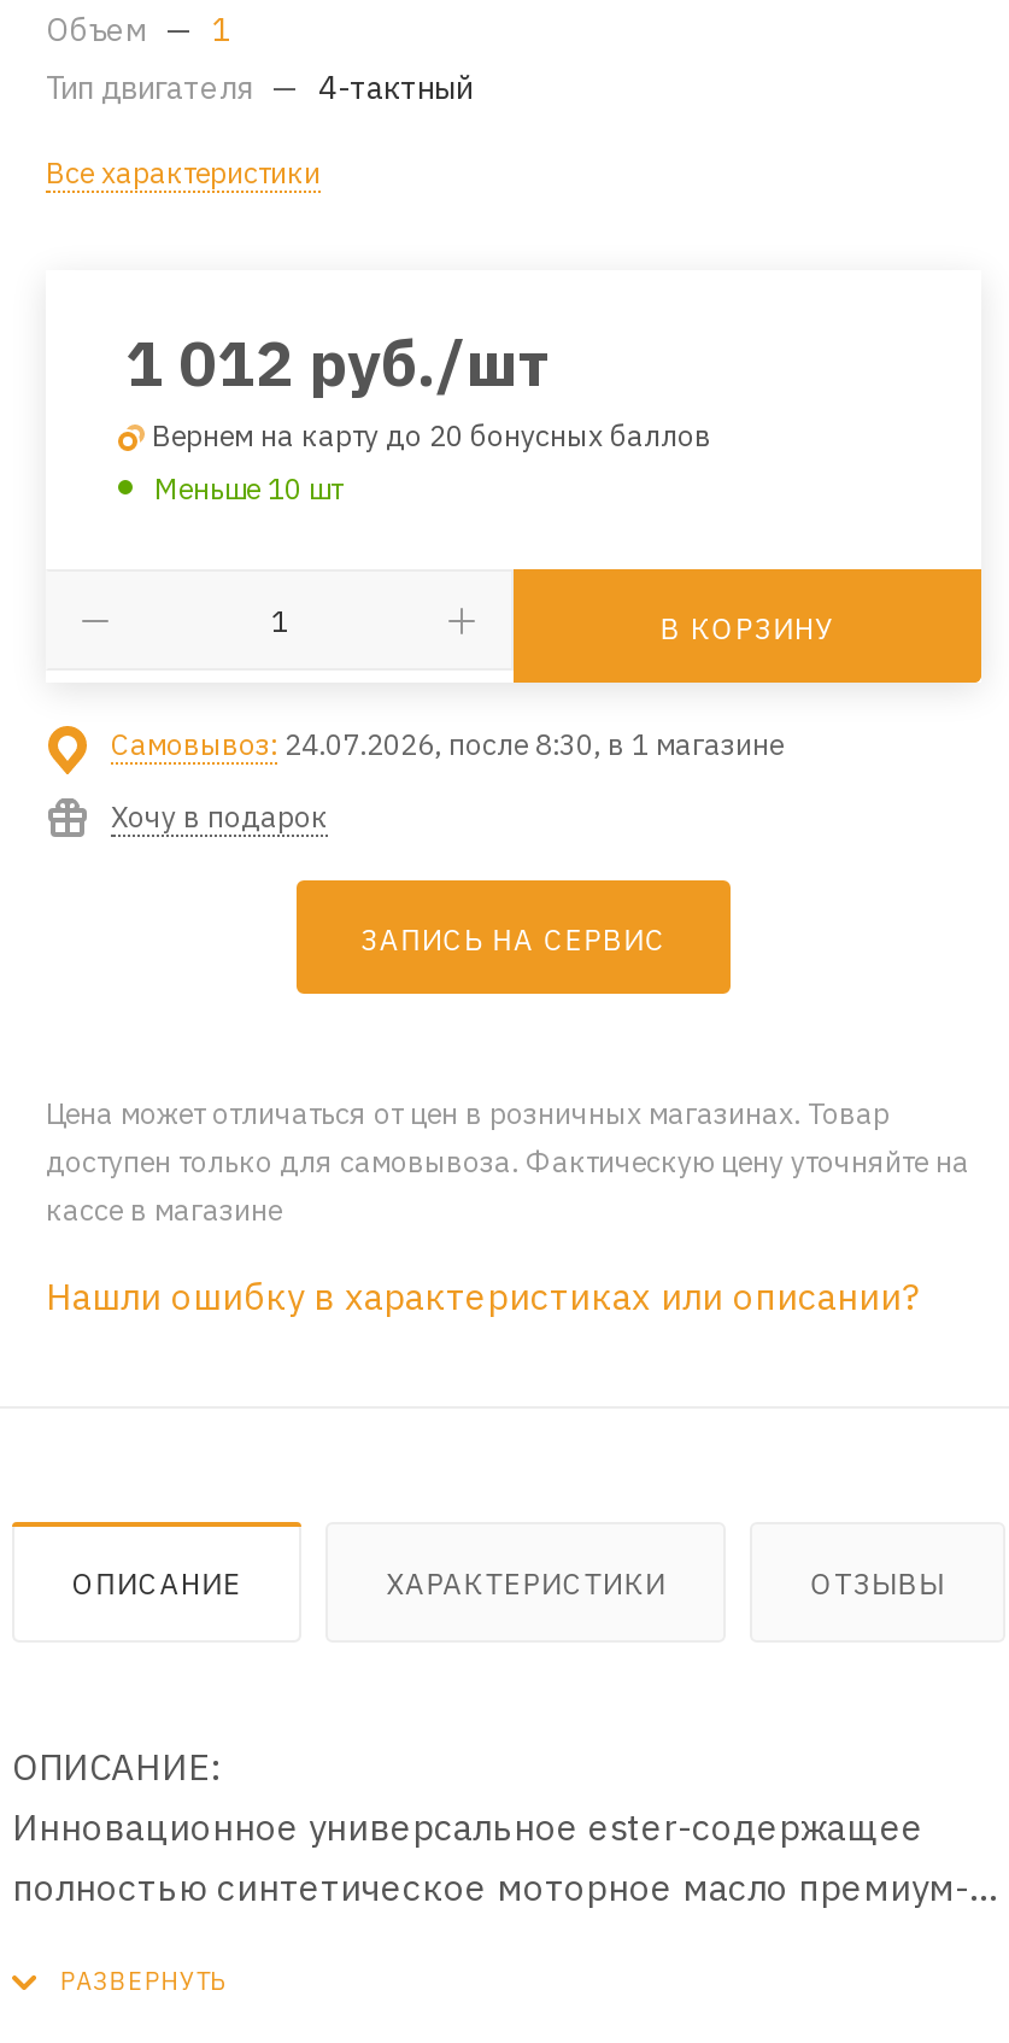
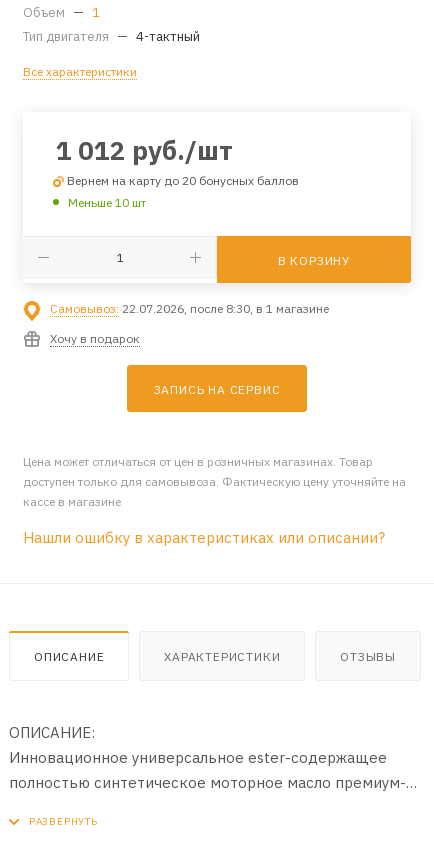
[111,727,784,763] Самовывоз: 24.07.2026, после 8:30, в 1 магазине -> [50,301,329,316] Самовывоз: 22.07.2026, после 8:30, в 1 магазине

